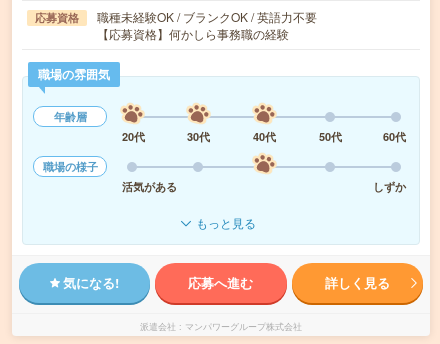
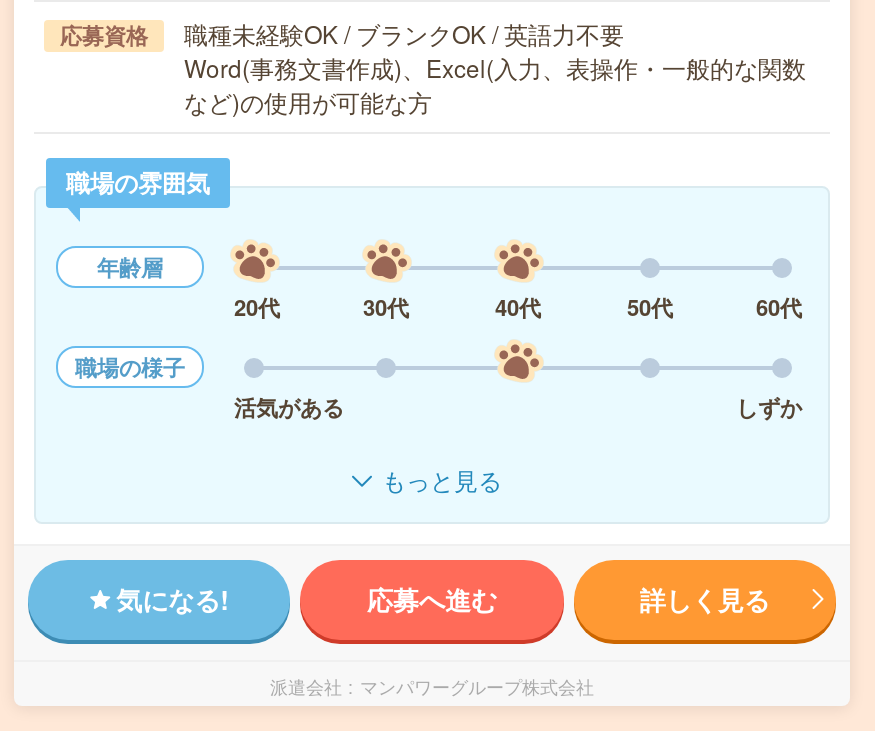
[97,25,289,42] 【応募資格】何かしら事務職の経験 -> [184,50,806,118] Word(事務文書作成)、Excel(入力、表操作・一般的な関数 | など)の使用が可能な方

